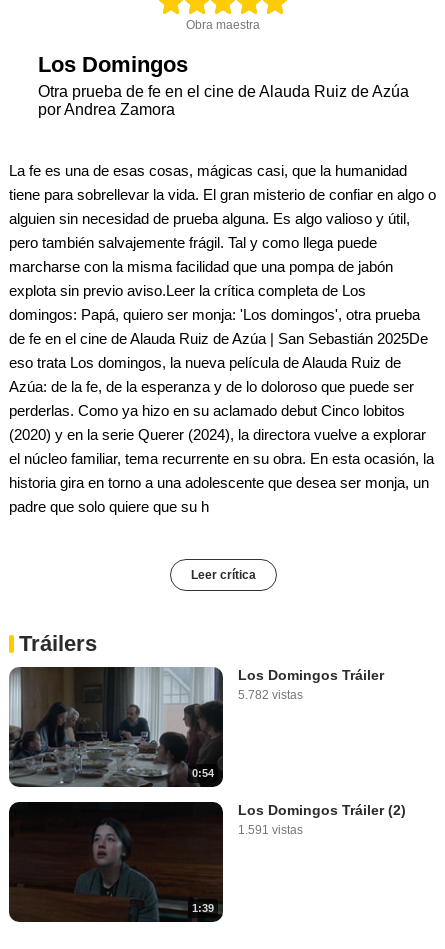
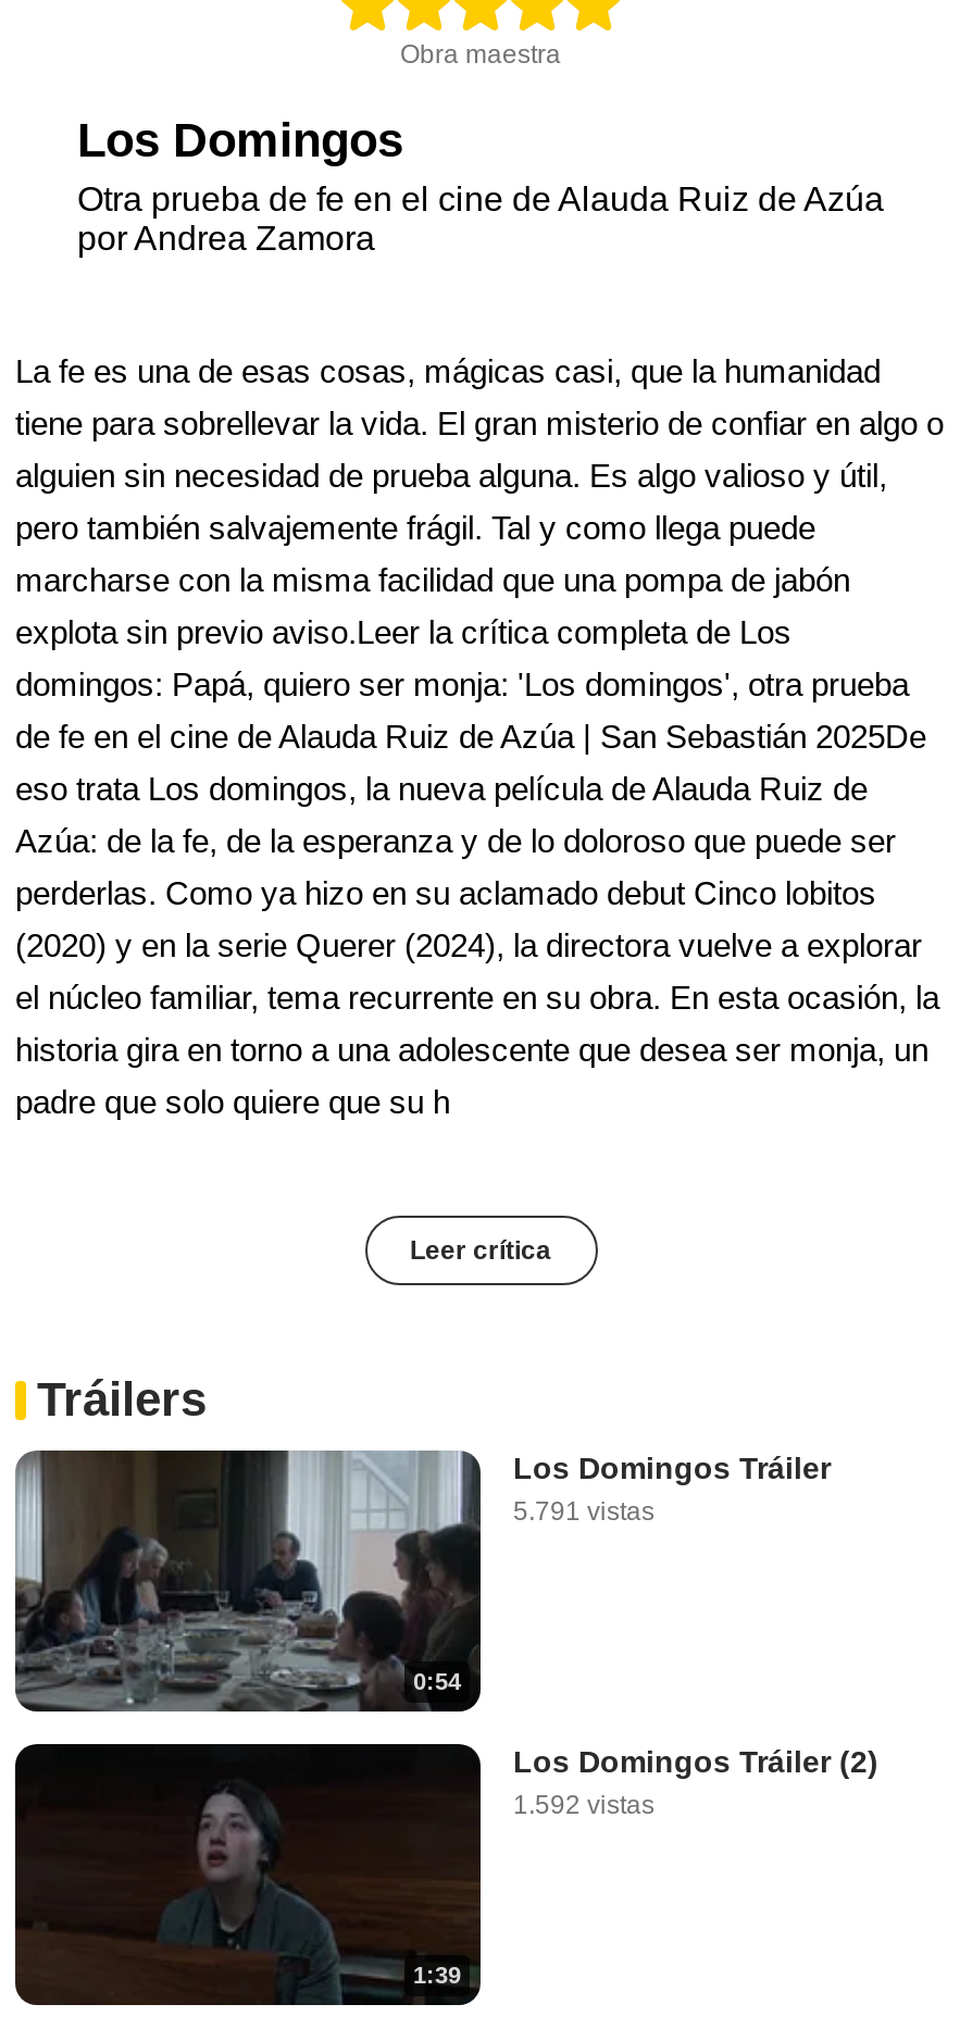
[238,688,303,702] 5.782 vistas -> [513,1496,654,1526] 5.791 vistas
[238,823,303,837] 1.591 vistas -> [513,1790,654,1820] 1.592 vistas

